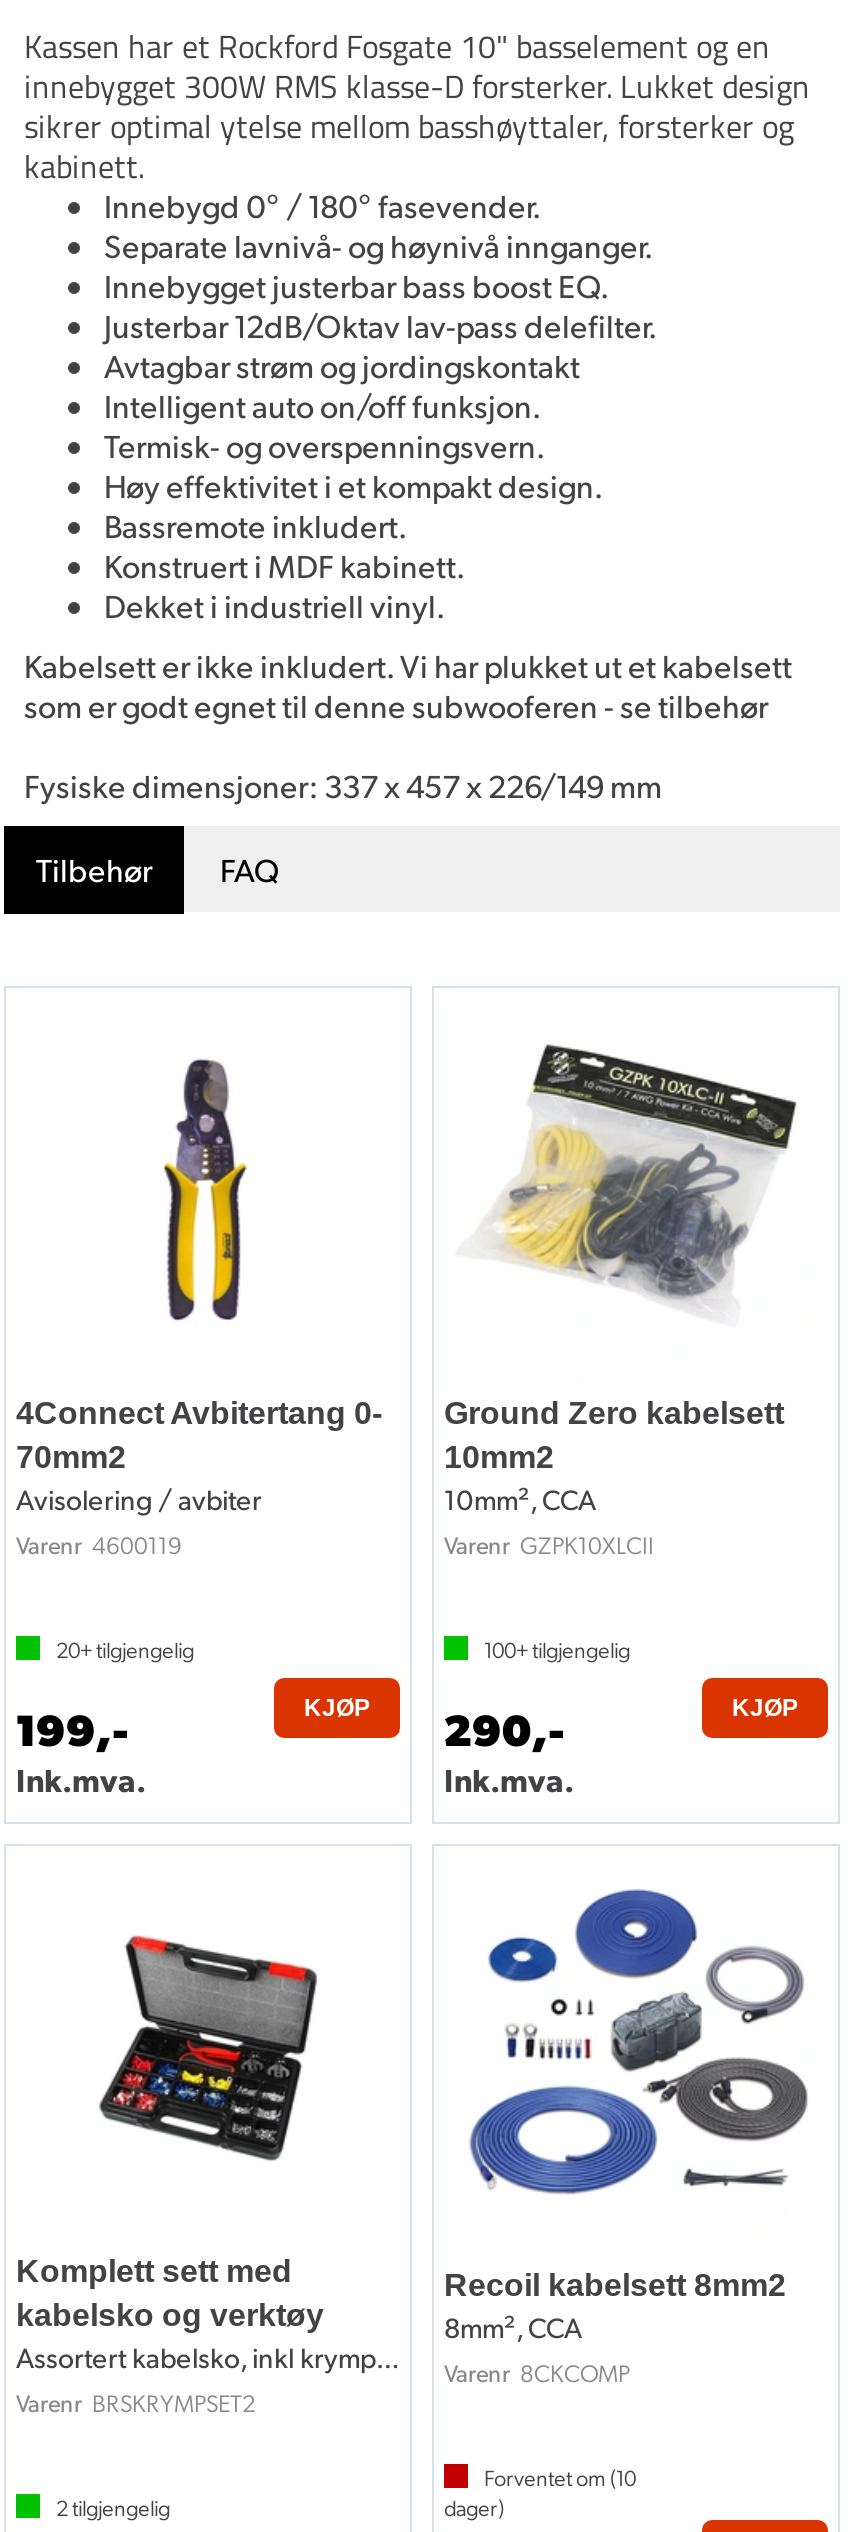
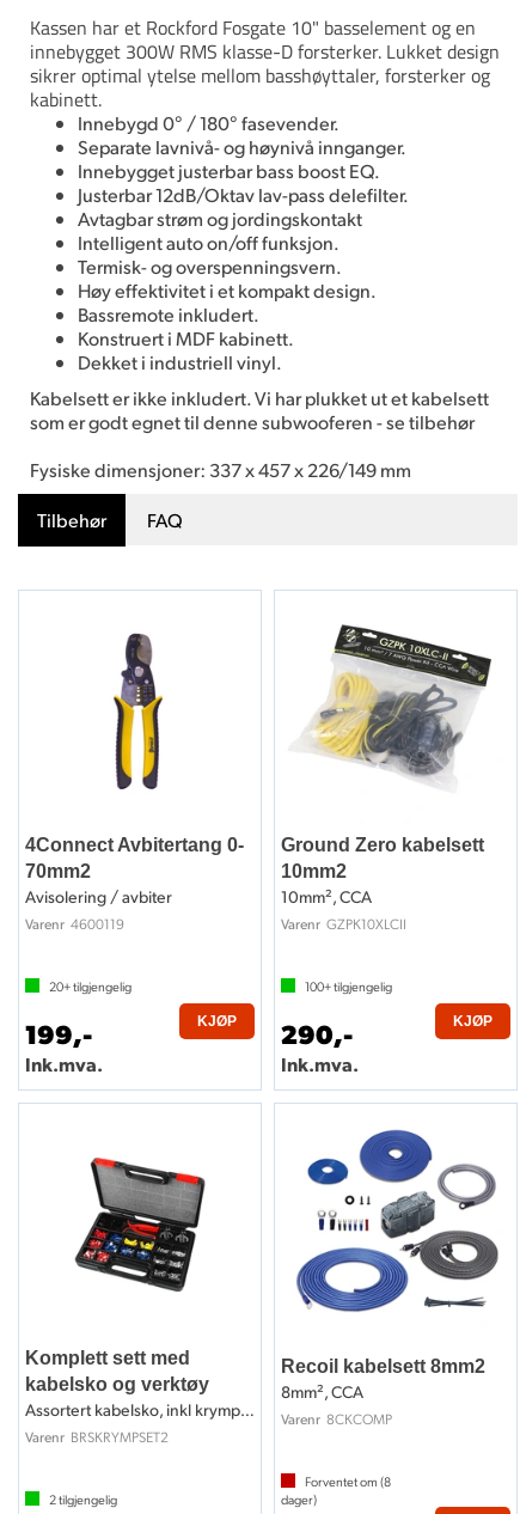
[484,2462,636,2492] Forventet om (10 -> [305,1472,391,1490] Forventet om (8

